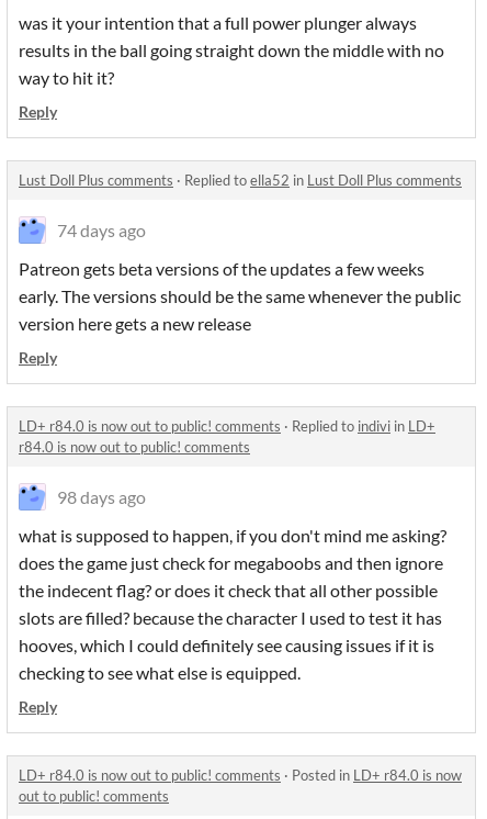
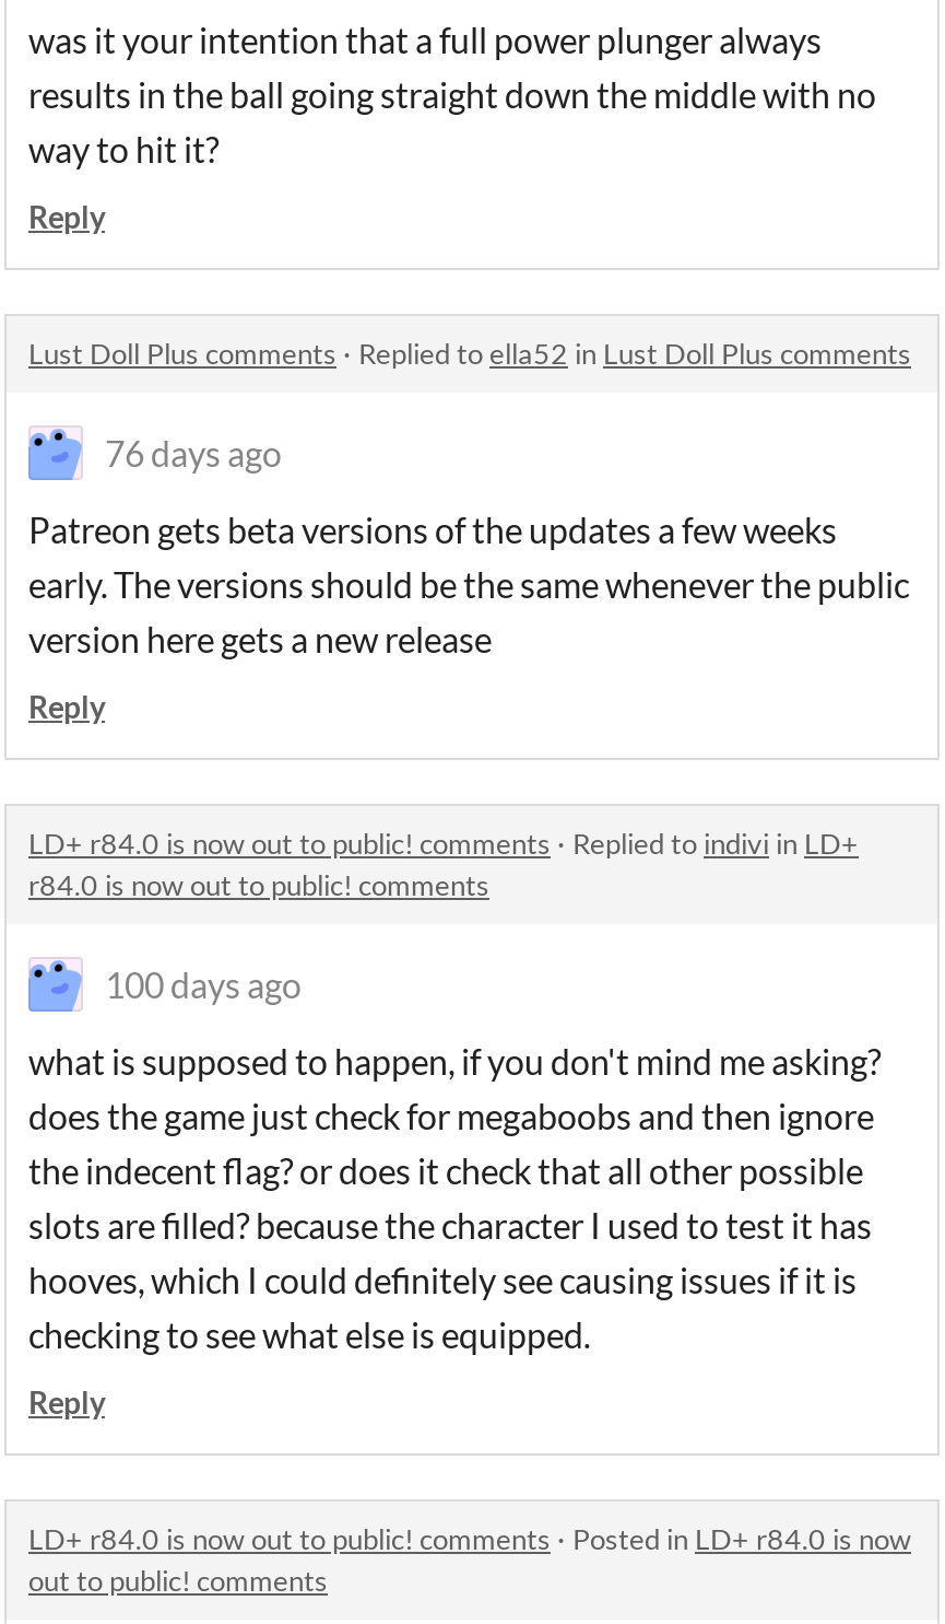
[57,220,146,240] 74 days ago -> [105,432,282,474] 76 days ago
[57,486,146,507] 98 days ago -> [105,963,302,1005] 100 days ago

